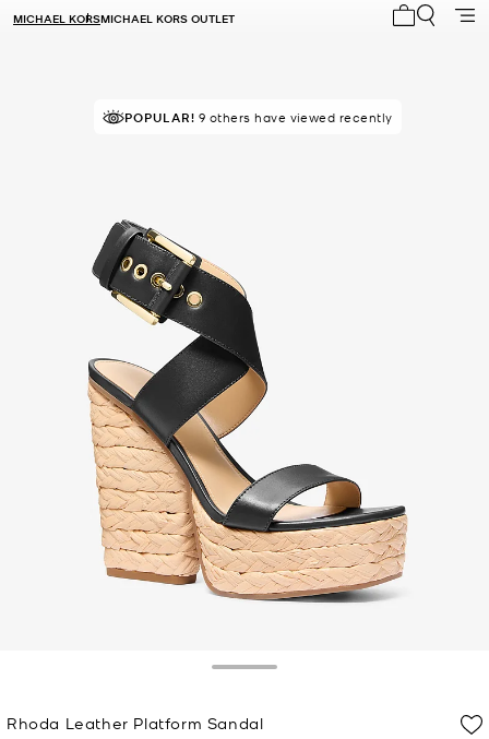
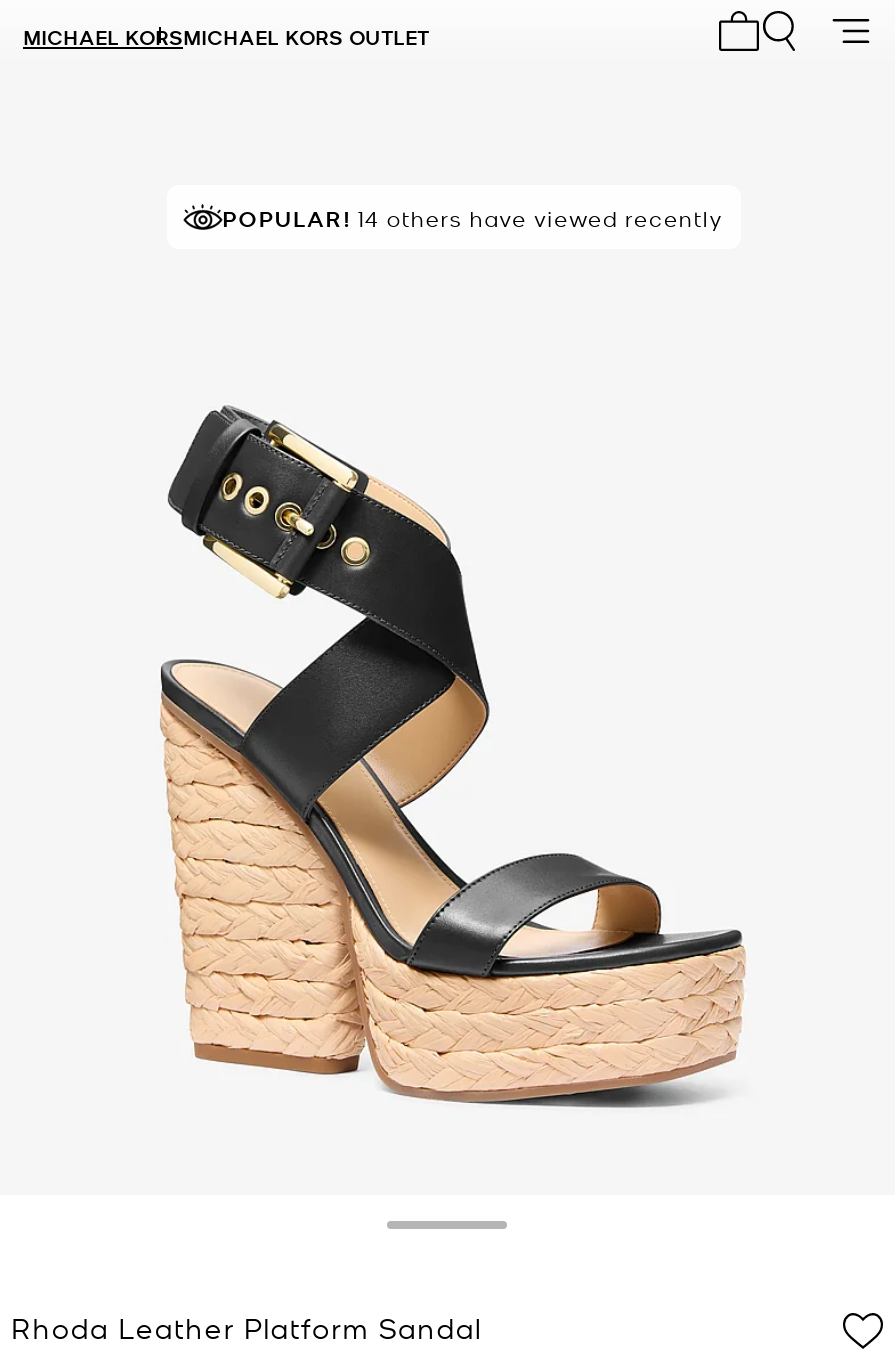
[124,108,393,126] POPULAR! 9 others have viewed recently -> [222,200,722,234] POPULAR! 14 others have viewed recently

